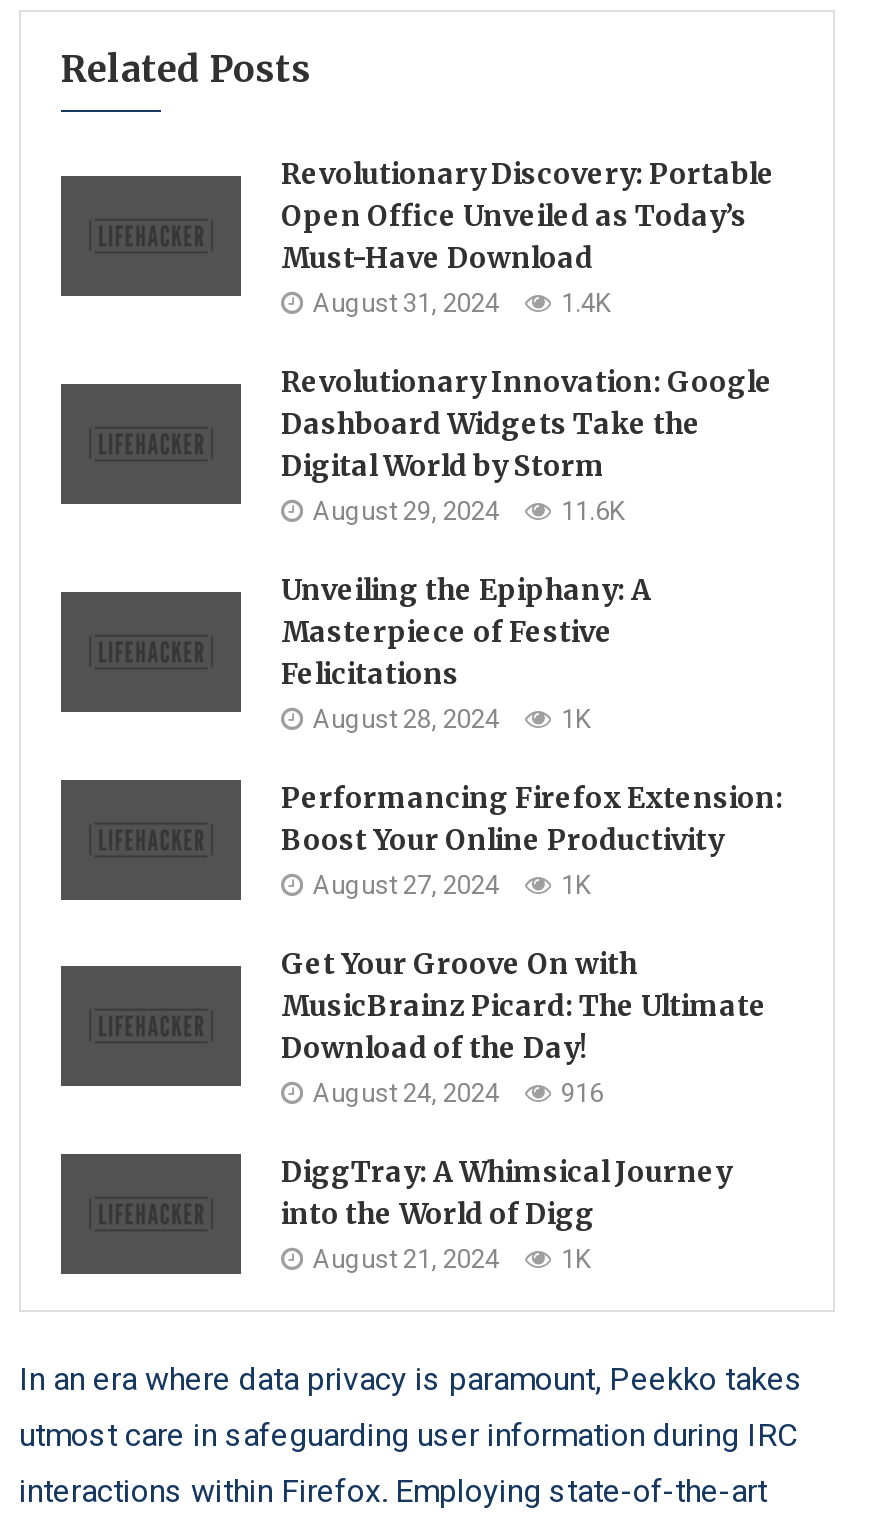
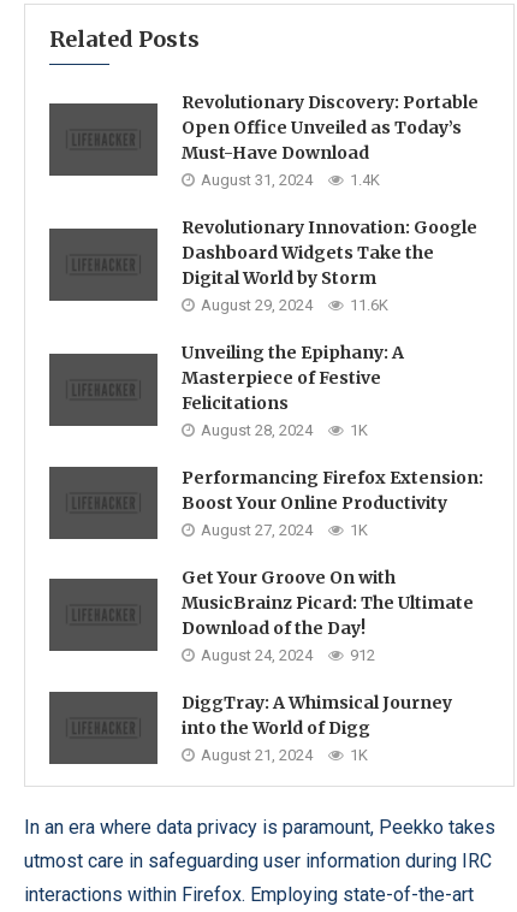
[561,1078,603,1108] 916 -> [350,646,375,664] 912

